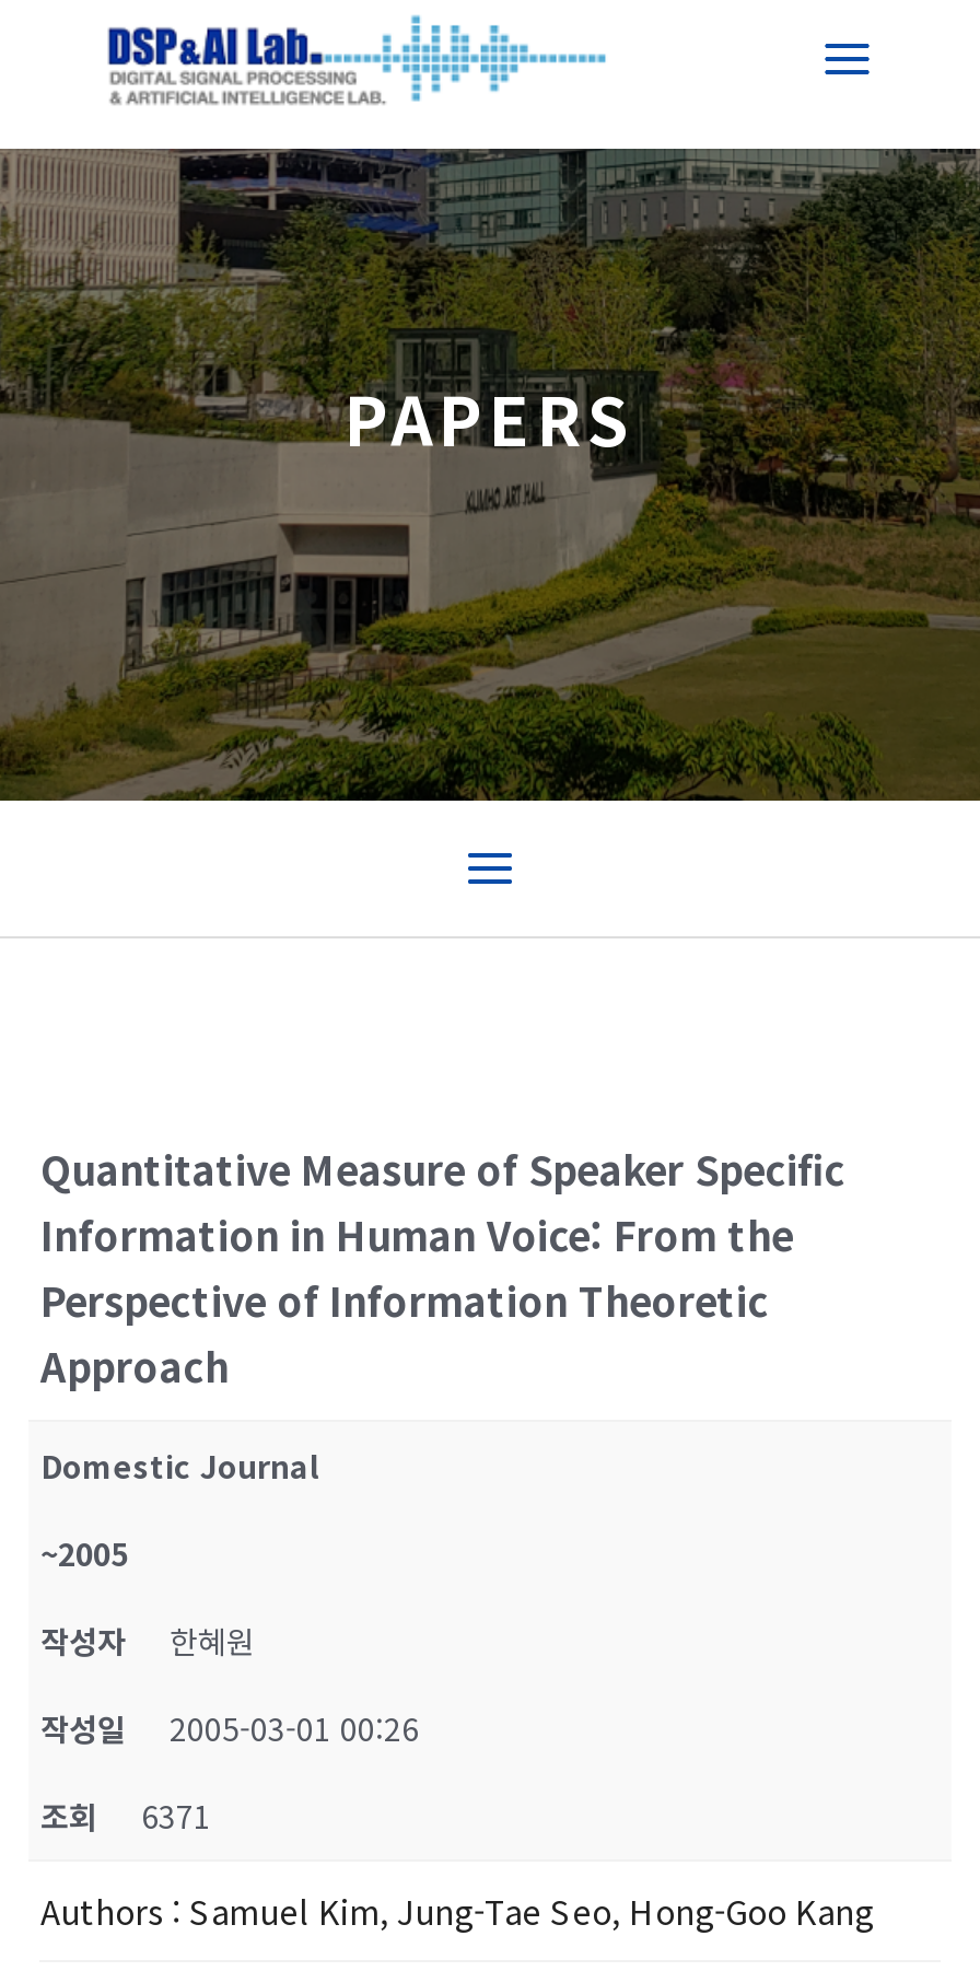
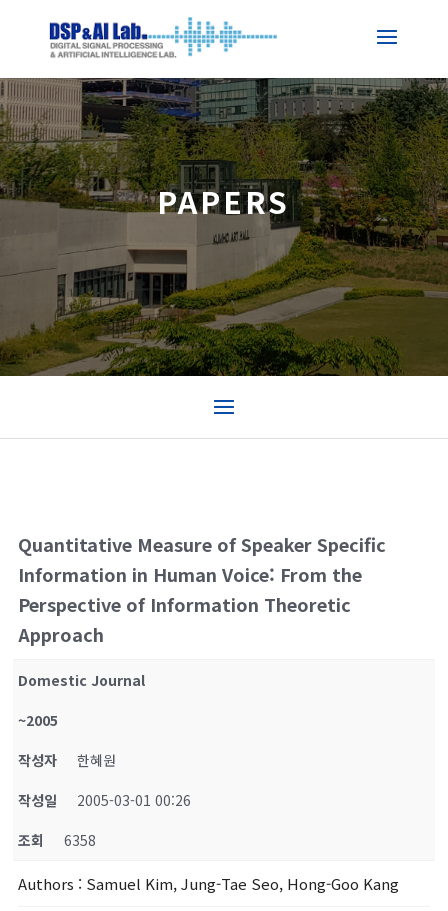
[40,1794,211,1838] 조회 6371 -> [18,830,96,850] 조회 6358

